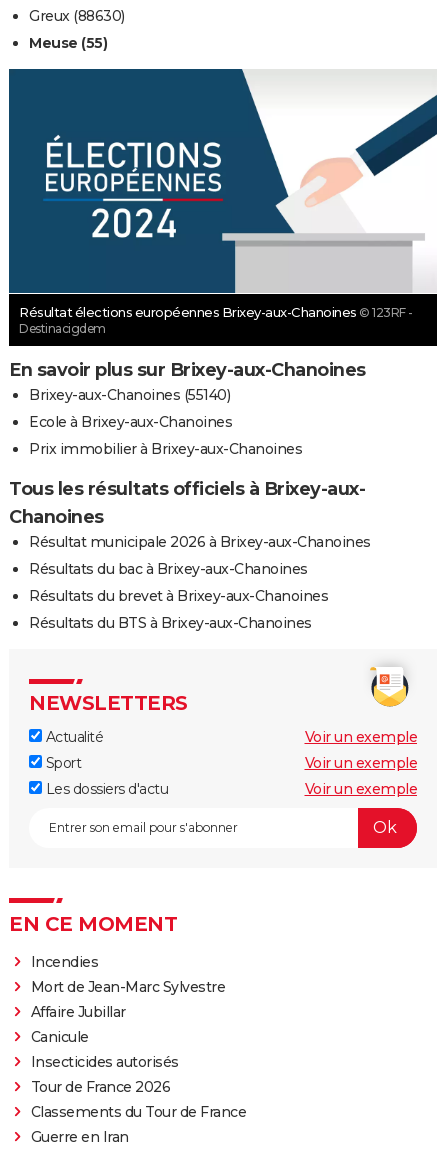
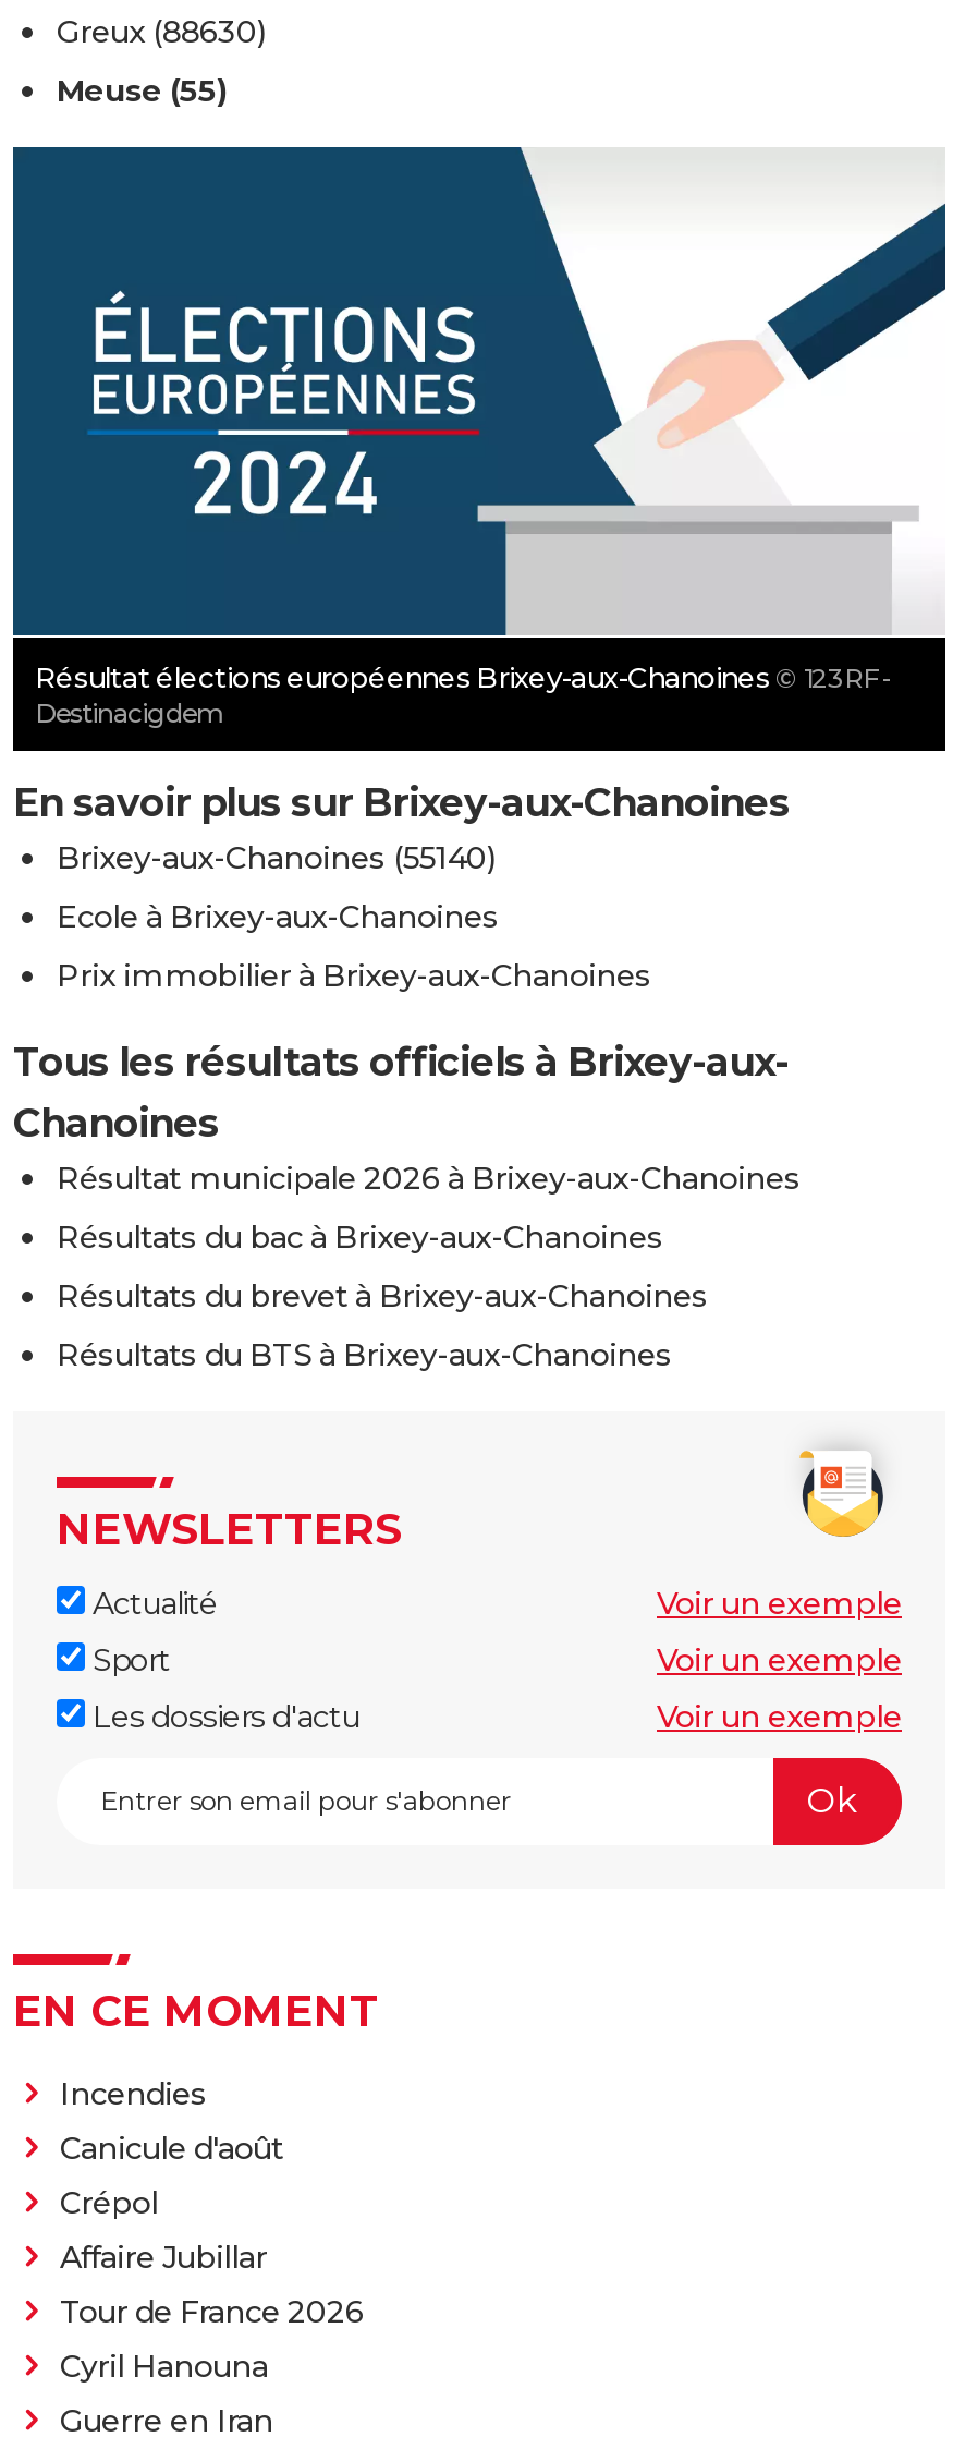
[30,978,225,996] Mort de Jean-Marc Sylvestre -> [60,2128,283,2222] Canicule d'août | Crépol
moved [30,1003,125,1021] -> [60,2237,267,2276]: Affaire Jubillar
[30,1028,178,1071] Canicule | Insecticides autorisés -> none
[30,1103,246,1121] Classements du Tour de France -> [60,2346,268,2385] Cyril Hanouna

